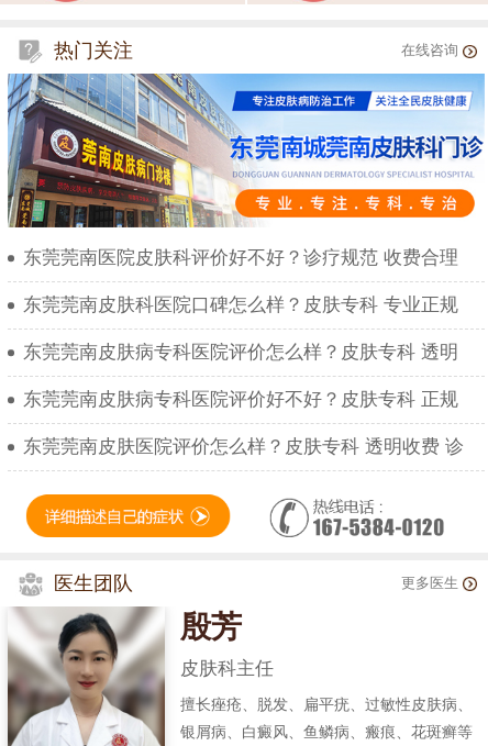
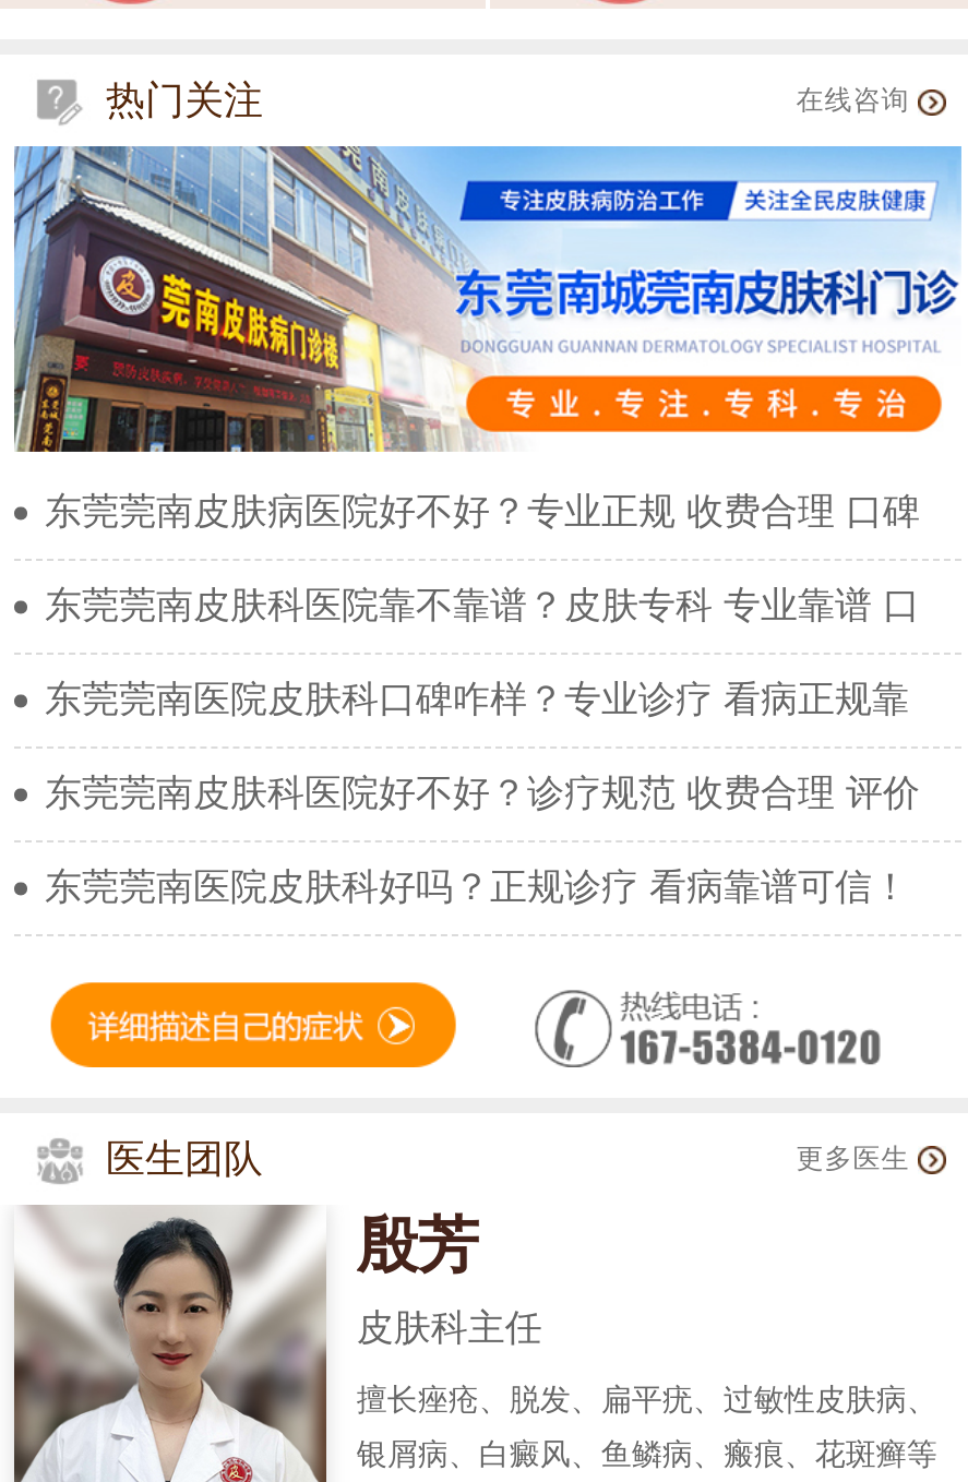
[23,247,458,268] 东莞莞南医院皮肤科评价好不好？诊疗规范 收费合理 -> [45,492,920,533] 东莞莞南皮肤病医院好不好？专业正规 收费合理 口碑
[23,295,458,316] 东莞莞南皮肤科医院口碑怎么样？皮肤专科 专业正规 -> [45,585,920,627] 东莞莞南皮肤科医院靠不靠谱？皮肤专科 专业靠谱 口
[23,342,458,363] 东莞莞南皮肤病专科医院评价怎么样？皮肤专科 透明 -> [45,679,909,721] 东莞莞南医院皮肤科口碑咋样？专业诊疗 看病正规靠
[23,389,458,410] 东莞莞南皮肤病专科医院评价好不好？皮肤专科 正规 -> [45,773,920,815] 东莞莞南皮肤科医院好不好？诊疗规范 收费合理 评价
[23,436,464,457] 东莞莞南皮肤医院评价怎么样？皮肤专科 透明收费 诊 -> [45,867,909,908] 东莞莞南医院皮肤科好吗？正规诊疗 看病靠谱可信！

